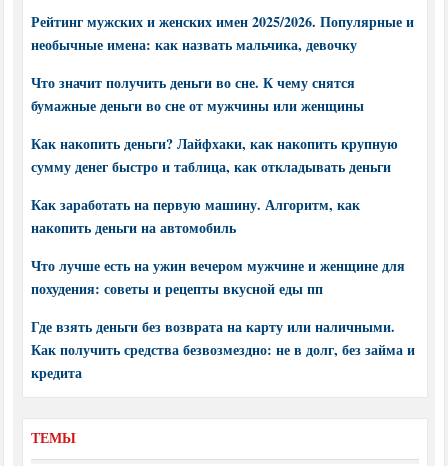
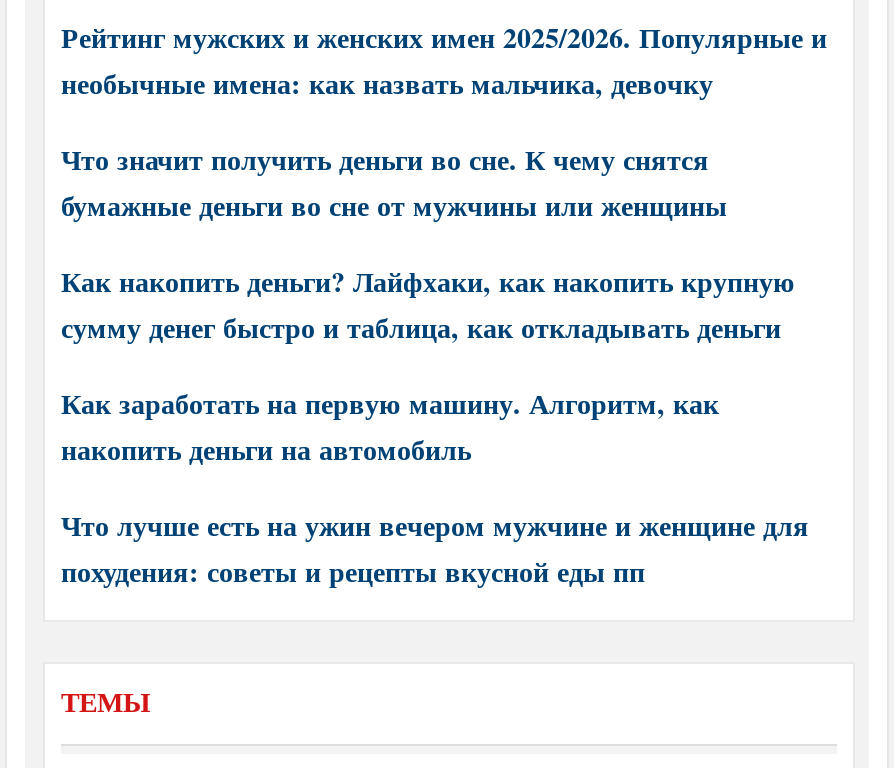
[31,316,415,383] Где взять деньги без возврата на карту или наличными. | Как получить средства безвозмездно: не в долг, без займа и | кредита -> none

